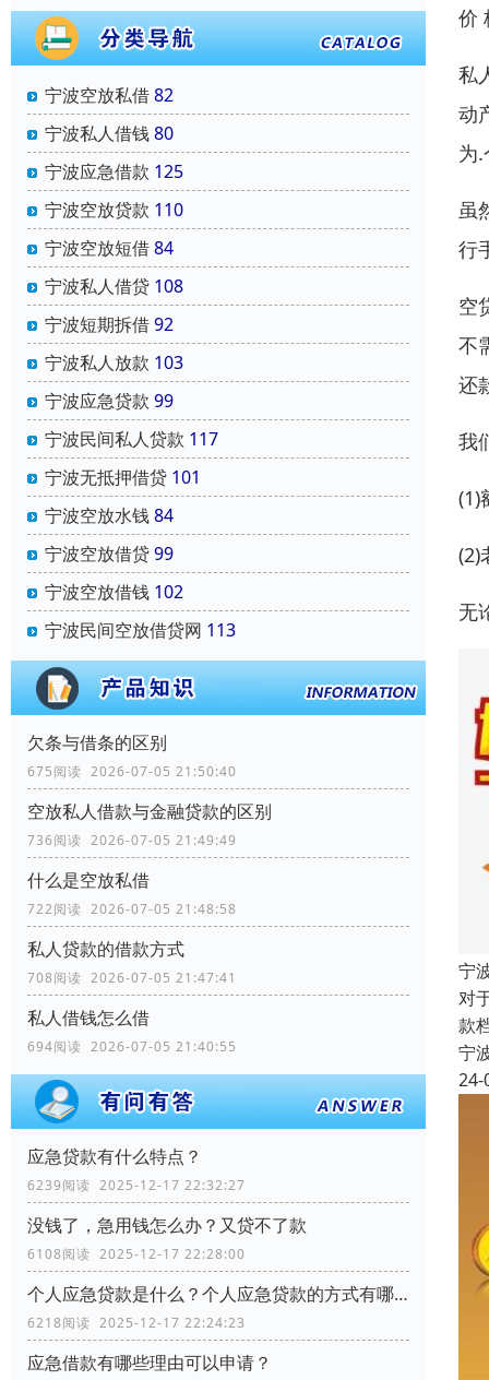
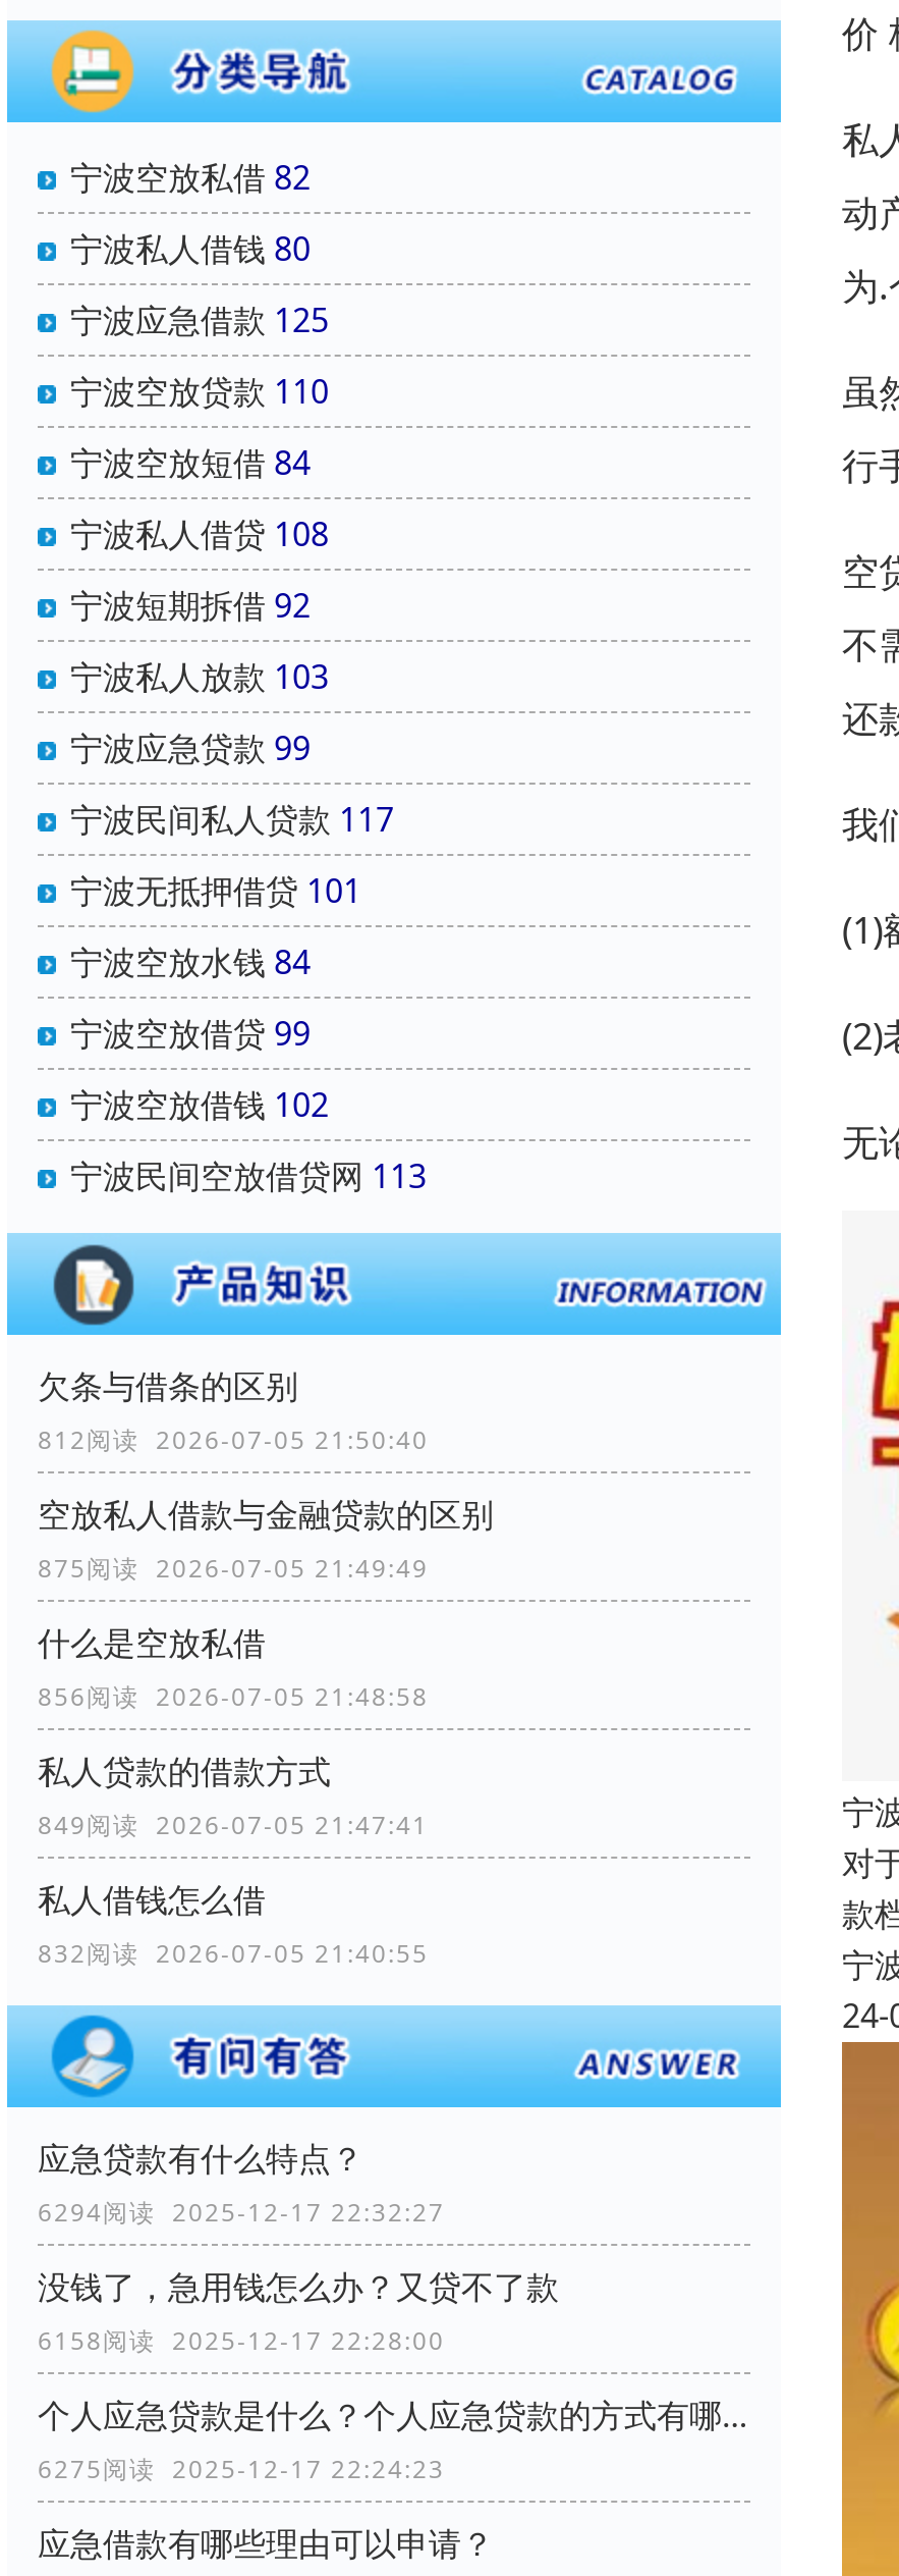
[27,762,237,781] 675阅读 2026-07-05 21:50:40 -> [38,1423,429,1458] 812阅读 2026-07-05 21:50:40
[27,831,237,850] 736阅读 2026-07-05 21:49:49 -> [38,1551,429,1586] 875阅读 2026-07-05 21:49:49
[27,900,237,918] 722阅读 2026-07-05 21:48:58 -> [38,1680,429,1714] 856阅读 2026-07-05 21:48:58
[27,969,237,987] 708阅读 2026-07-05 21:47:41 -> [38,1808,429,1843] 849阅读 2026-07-05 21:47:41
[27,1037,237,1056] 694阅读 2026-07-05 21:40:55 -> [38,1936,429,1971] 832阅读 2026-07-05 21:40:55
[27,1176,246,1195] 6239阅读 2025-12-17 22:32:27 -> [38,2195,445,2230] 6294阅读 2025-12-17 22:32:27
[27,1245,246,1263] 6108阅读 2025-12-17 22:28:00 -> [38,2324,445,2358] 6158阅读 2025-12-17 22:28:00
[27,1314,246,1332] 6218阅读 2025-12-17 22:24:23 -> [38,2452,445,2487] 6275阅读 2025-12-17 22:24:23

